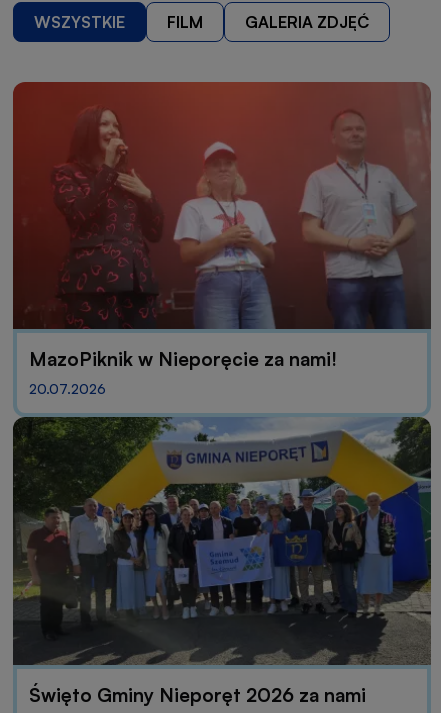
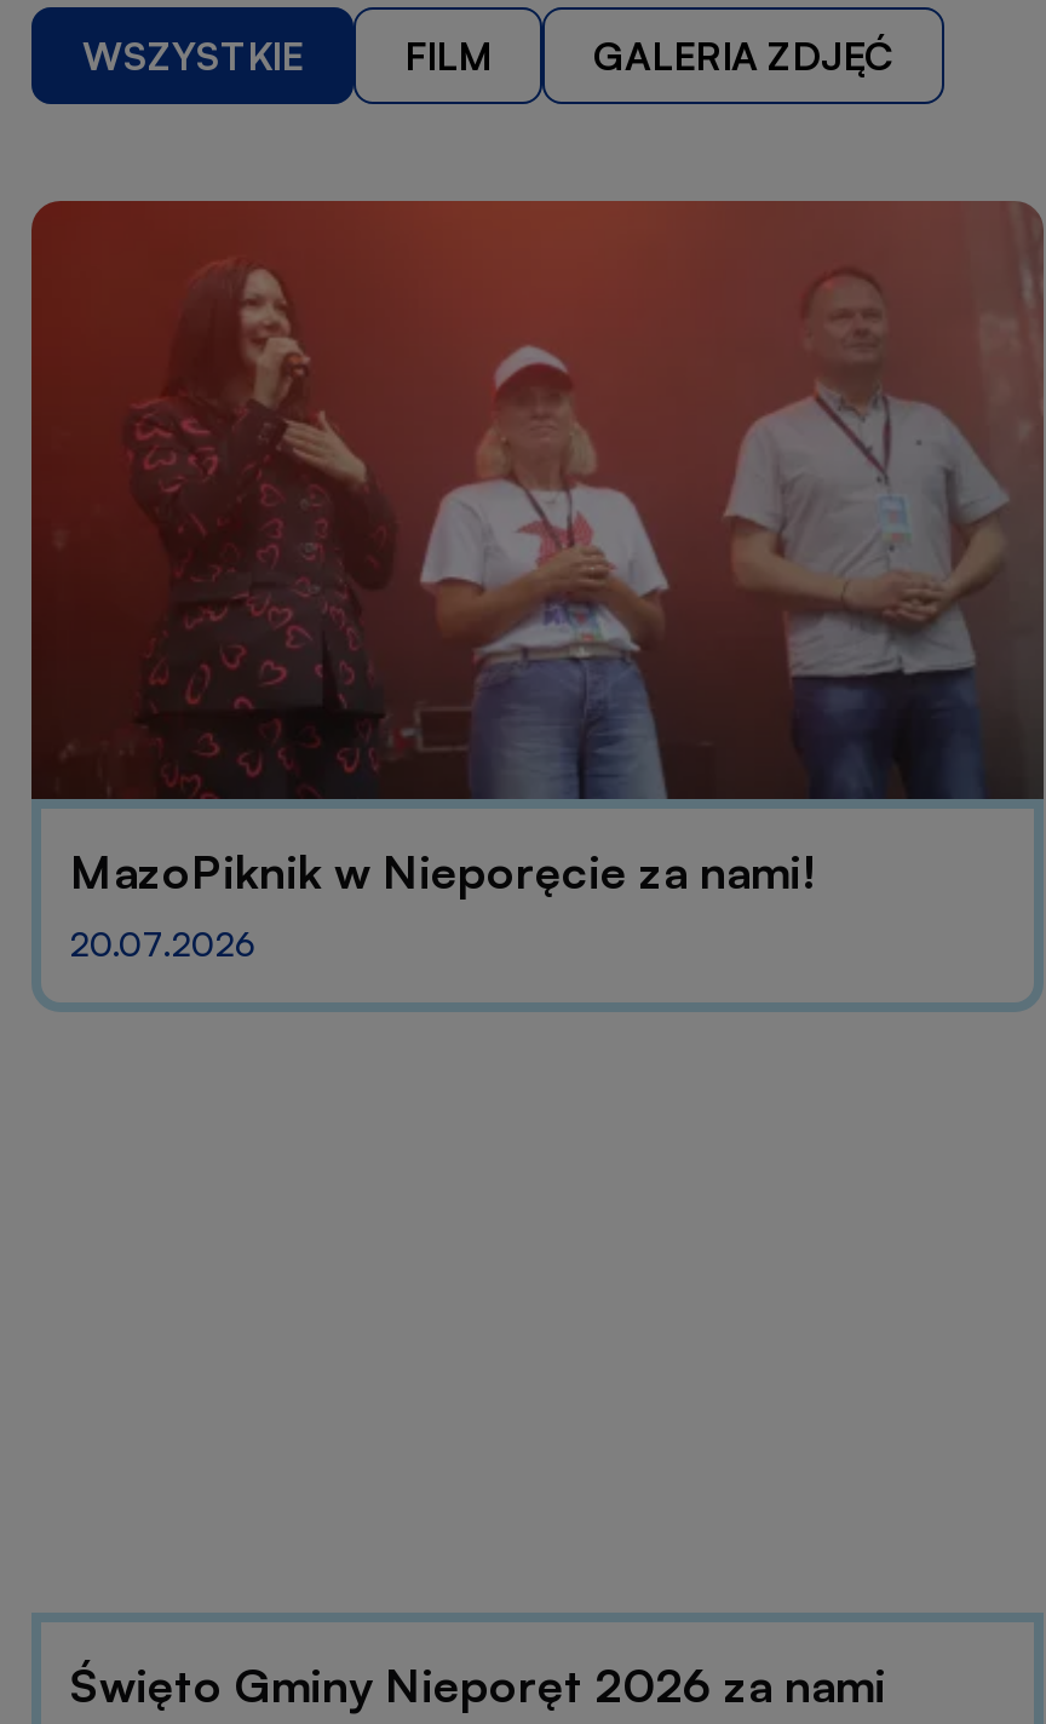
[12,416,432,666] [image] -> none

